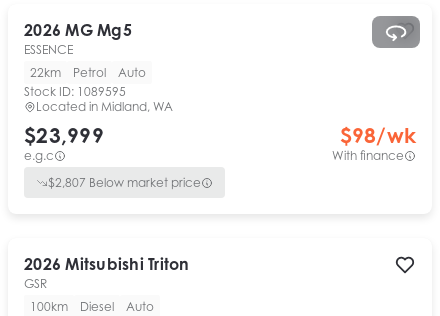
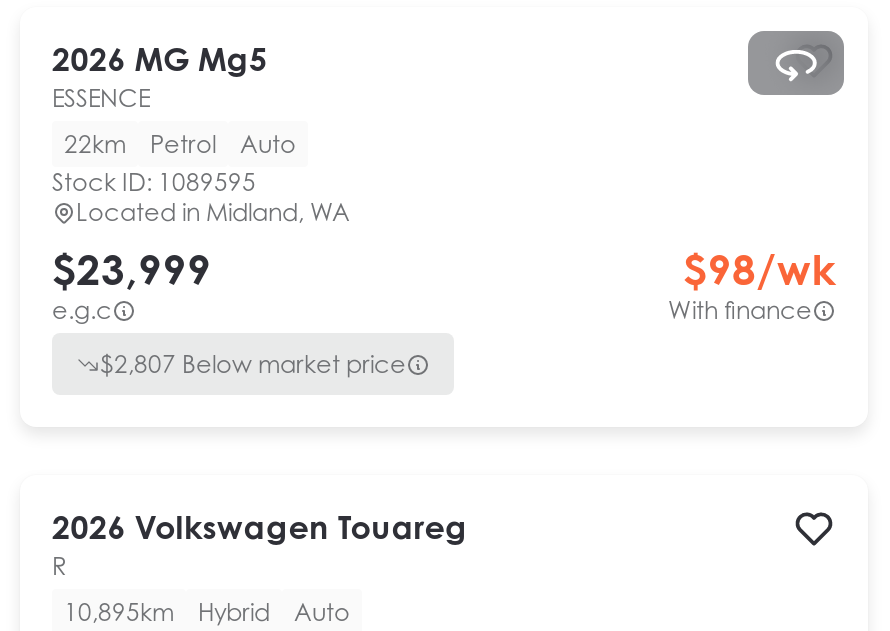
[24,254,189,291] 2026 Mitsubishi Triton | GSR -> [52,507,468,581] 2026 Volkswagen Touareg | R
[30,299,114,314] 100km | Diesel -> [64,597,270,627] 10,895km | Hybrid

